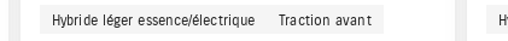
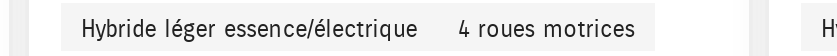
[279,11,371,30] Traction avant -> [457,13,635,45] 4 roues motrices

